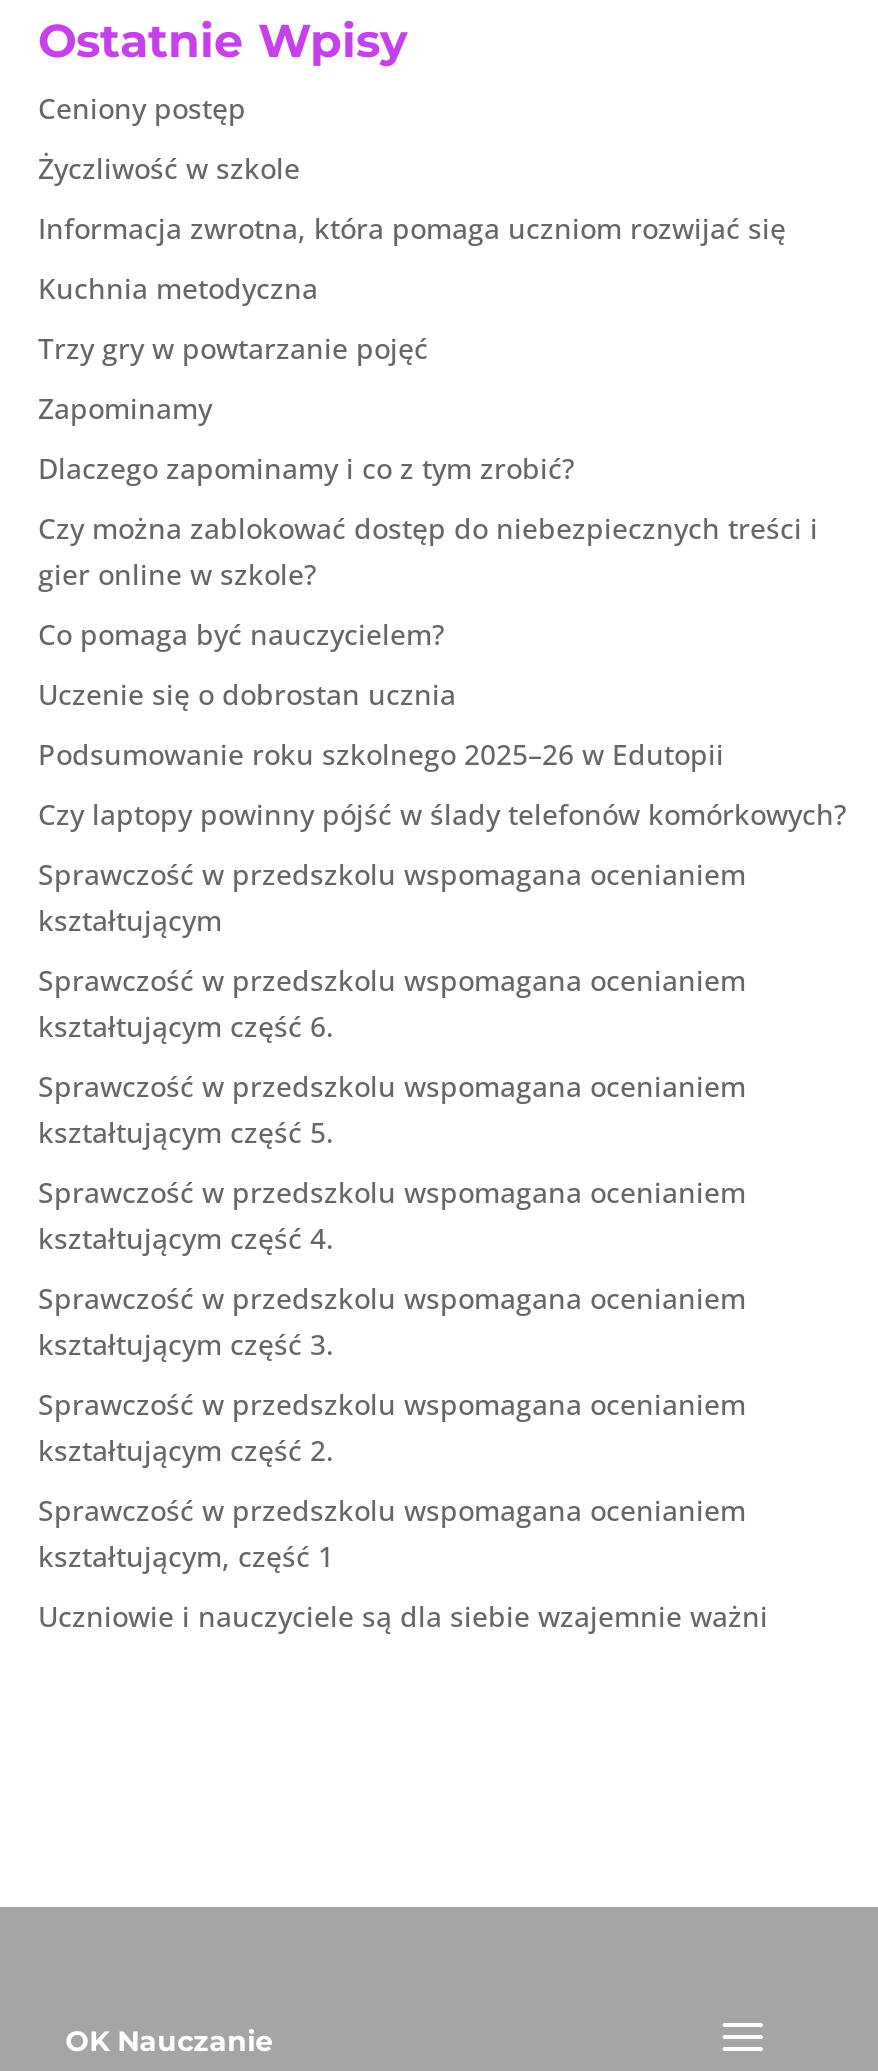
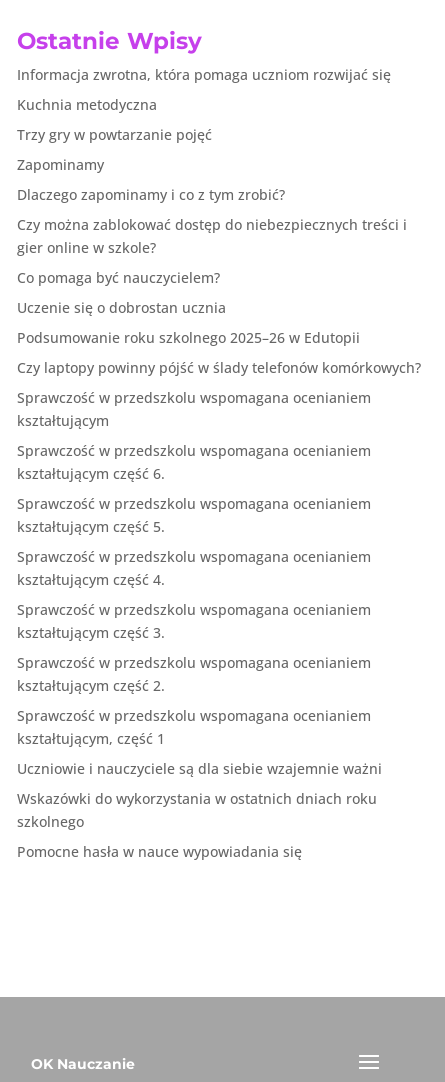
[38,89,300,187] Ceniony postęp | Życzliwość w szkole -> none
moved [38,209,846,1635] -> [17,65,421,778]: Informacja zwrotna, która pomaga uczniom rozwijać się | Kuchnia metodyczna | Trzy gry w powtarzanie pojęć | ... | kształtującym, część 1 | Uczniowie i nauczyciele są dla siebie wzajemnie ważni
none -> [17,789,377,861] Wskazówki do wykorzystania w ostatnich dniach roku | szkolnego | Pomocne hasła w nauce wypowiadania się

